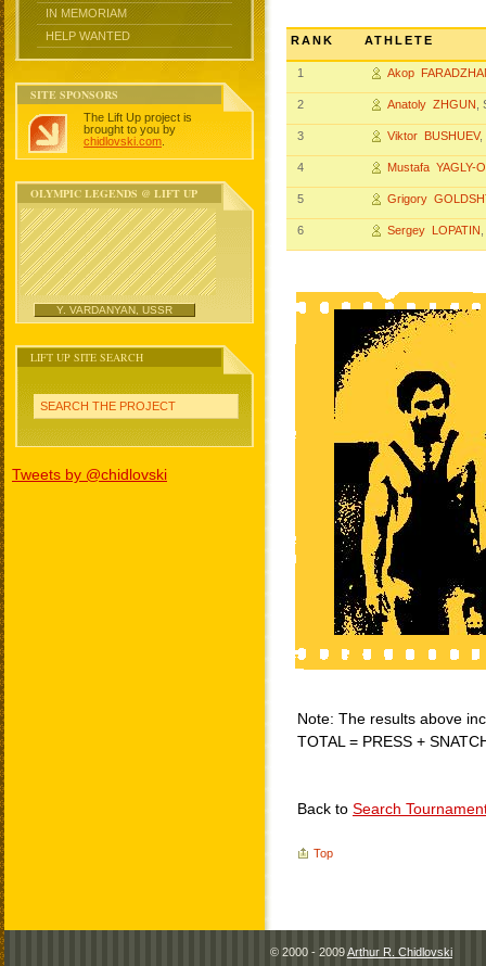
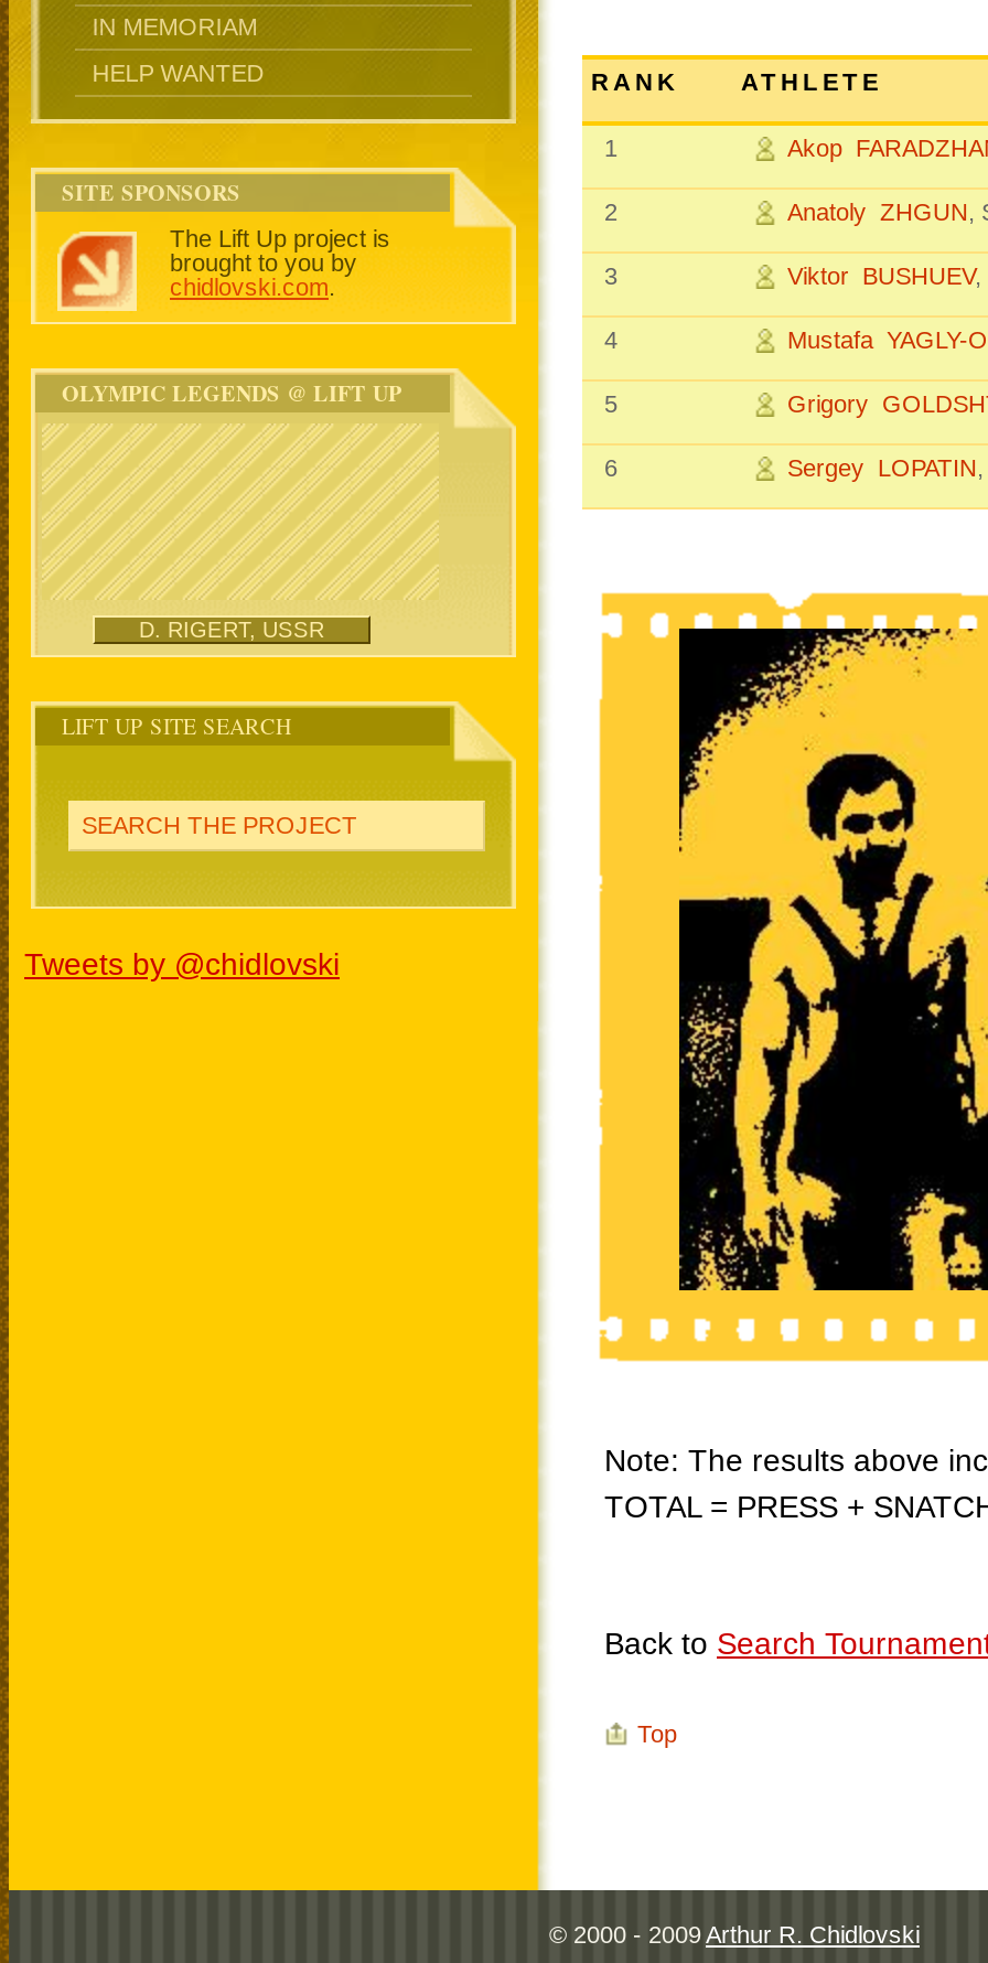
[56,303,172,315] Y. VARDANYAN, USSR -> [139,616,324,641] D. RIGERT, USSR

